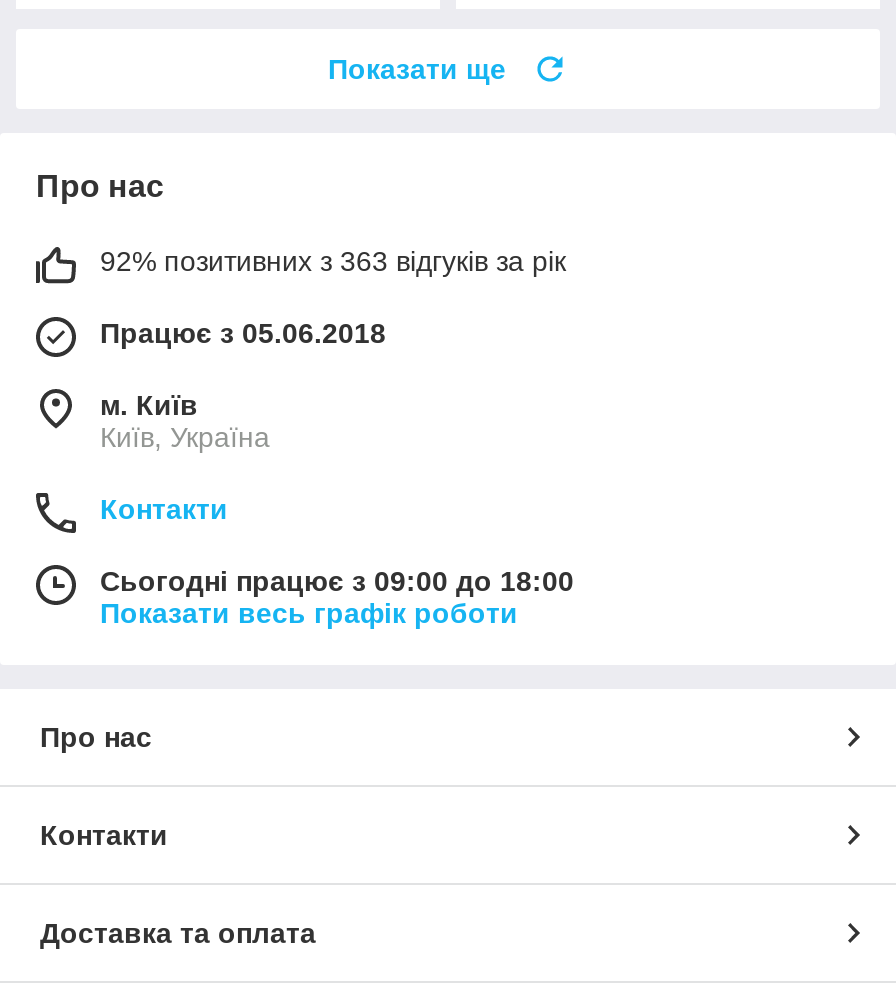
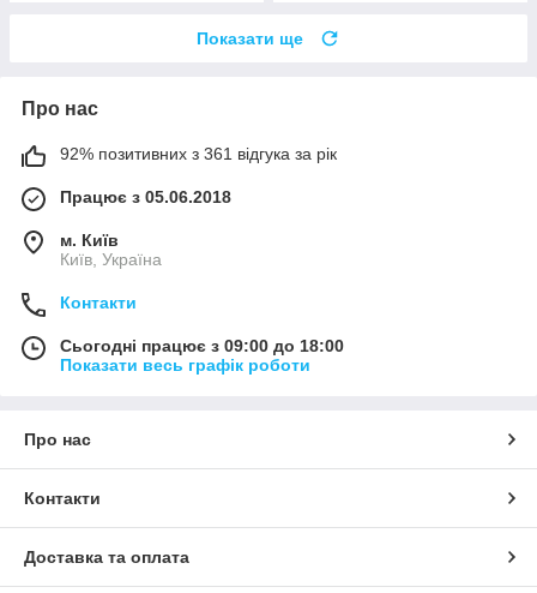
[100,246,566,278] 92% позитивних з 363 відгуків за рік -> [60,145,337,164] 92% позитивних з 361 відгука за рік

